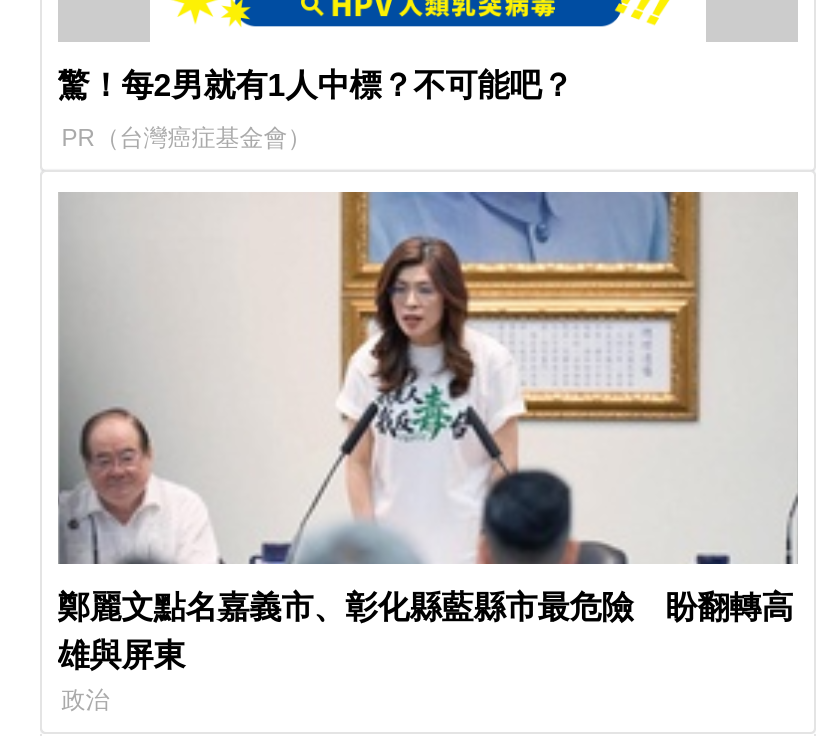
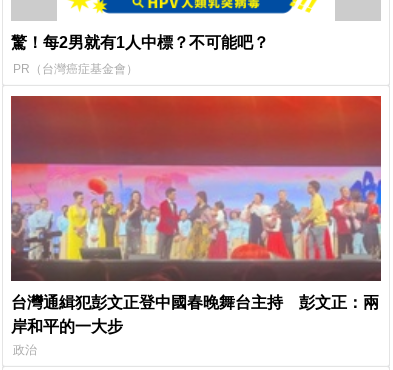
[58,190,798,671] [image] | 鄭麗文點名嘉義市、彰化縣藍縣市最危險 盼翻轉高 | 雄與屏東 -> [10,95,382,335] [image] | 台灣通緝犯彭文正登中國春晚舞台主持 彭文正：兩 | 岸和平的一大步

